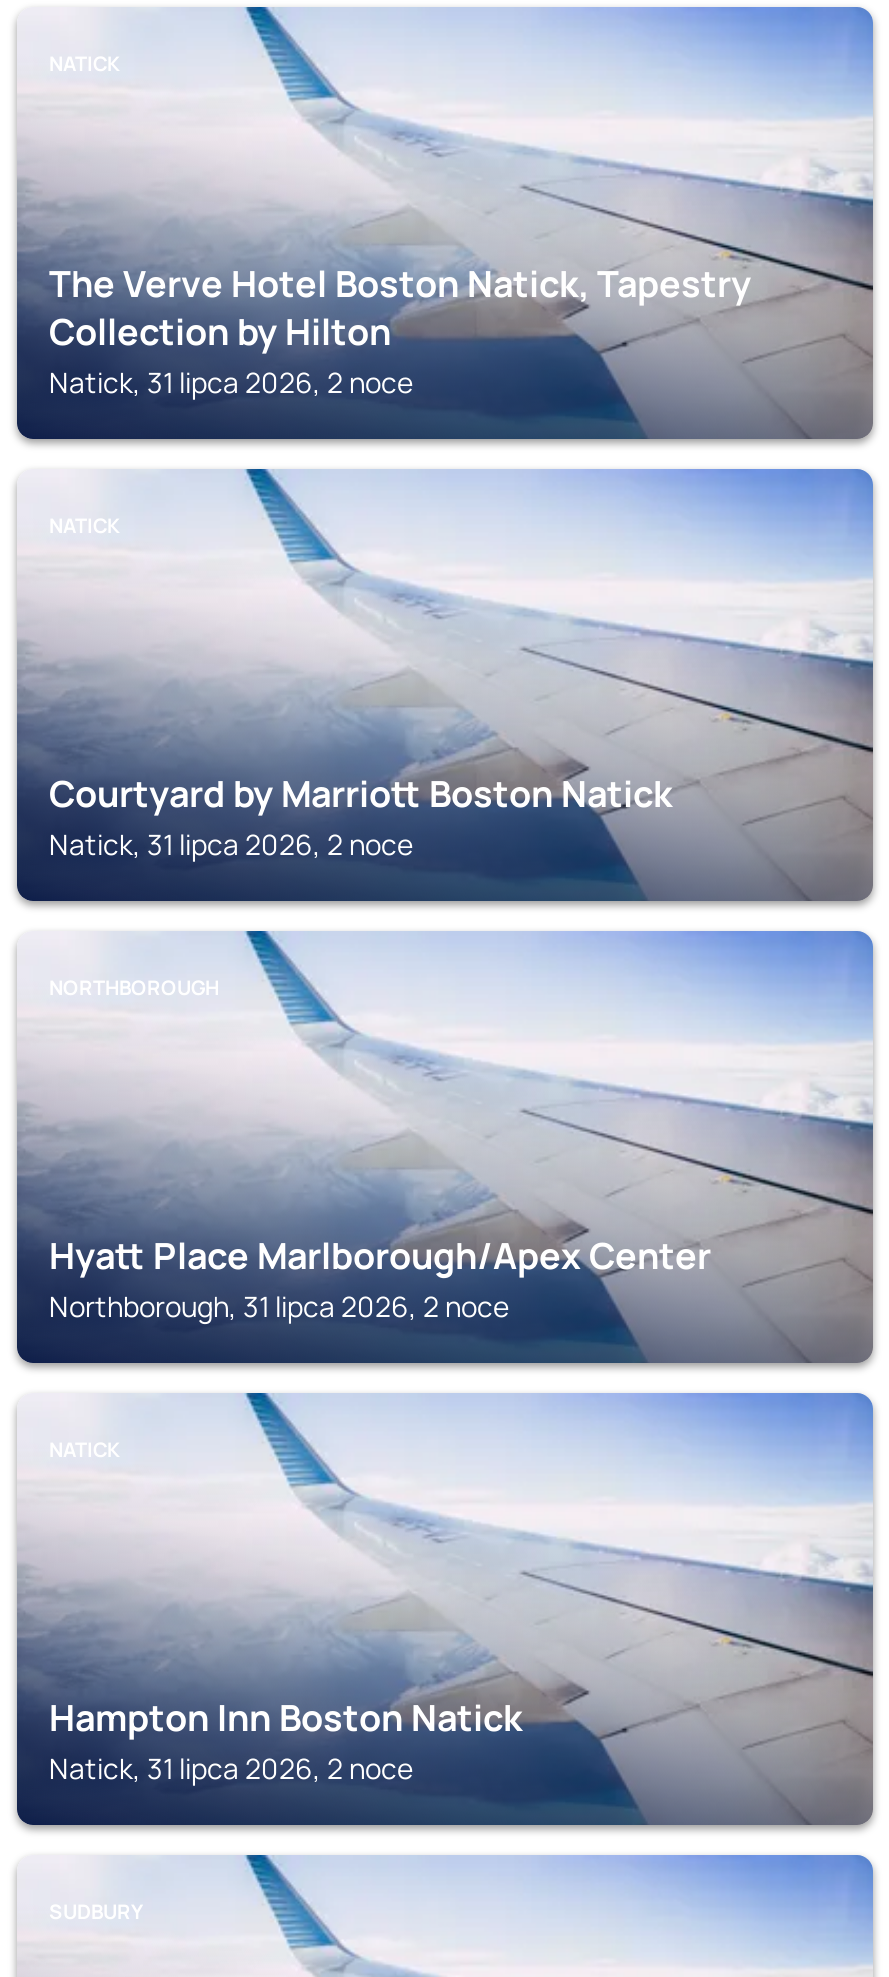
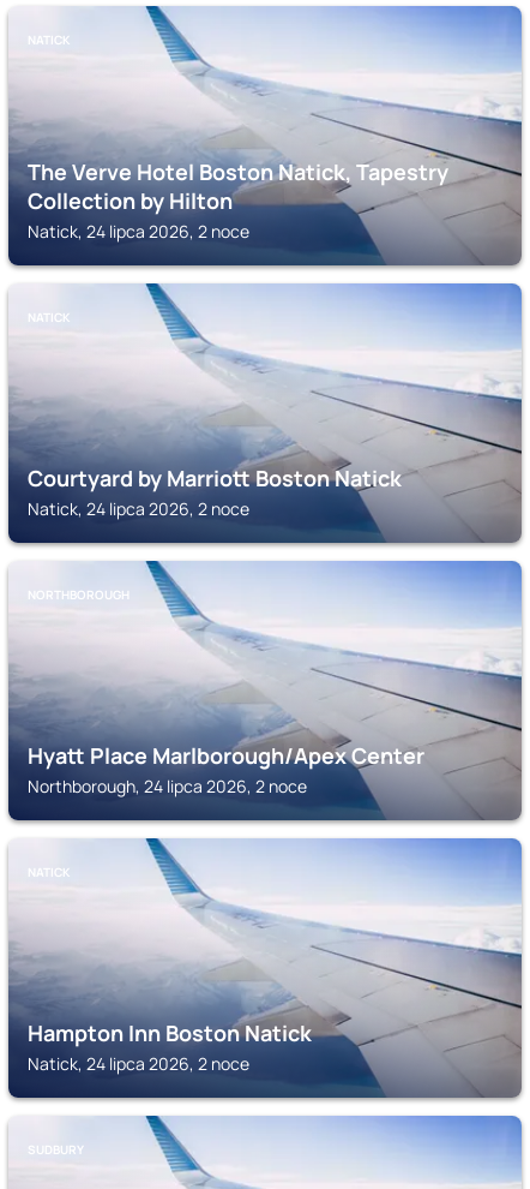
[49,363,413,401] Natick, 31 lipca 2026, 2 noce -> [28,220,249,243] Natick, 24 lipca 2026, 2 noce
[49,825,413,863] Natick, 31 lipca 2026, 2 noce -> [28,497,249,520] Natick, 24 lipca 2026, 2 noce
[49,1287,509,1325] Northborough, 31 lipca 2026, 2 noce -> [28,775,307,797] Northborough, 24 lipca 2026, 2 noce
[49,1749,413,1787] Natick, 31 lipca 2026, 2 noce -> [28,1052,249,1075] Natick, 24 lipca 2026, 2 noce

